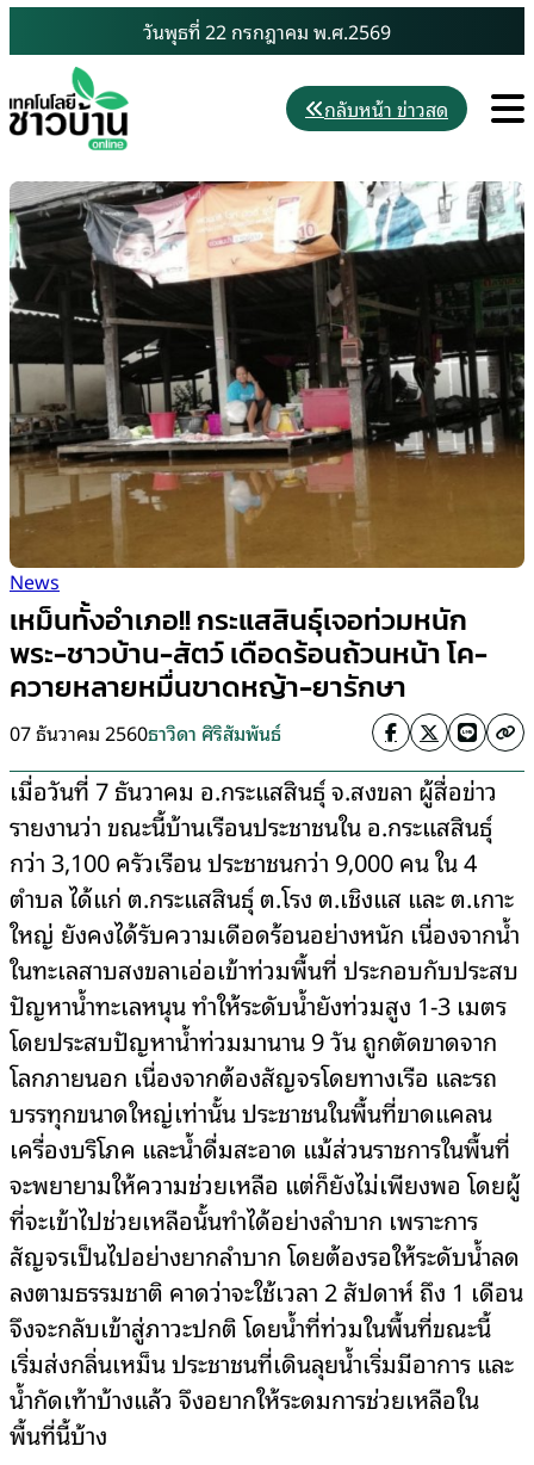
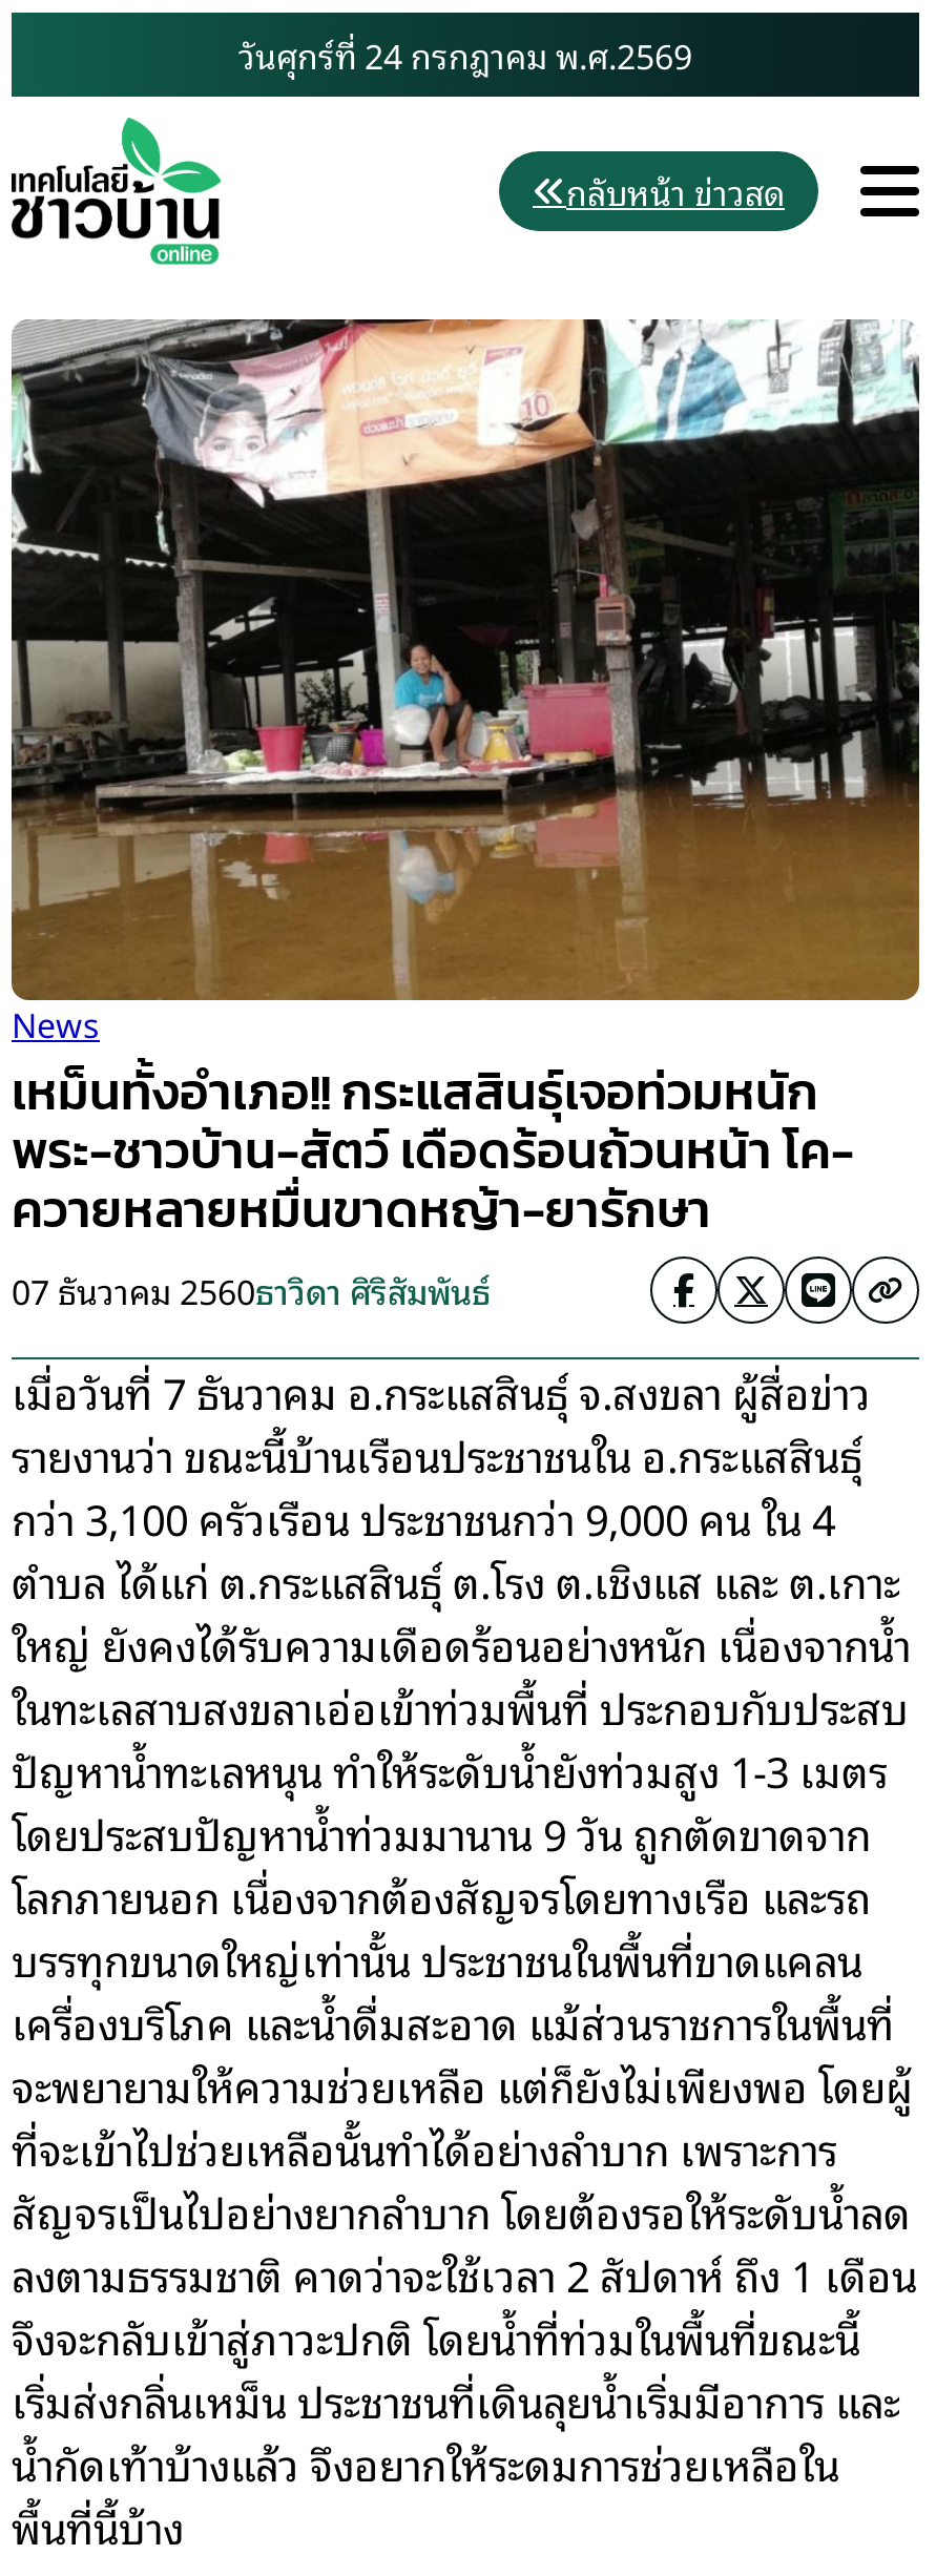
[143,16,391,47] วันพุธที่ 22 กรกฎาคม พ.ศ.2569 -> [238,27,692,82] วันศุกร์ที่ 24 กรกฎาคม พ.ศ.2569

